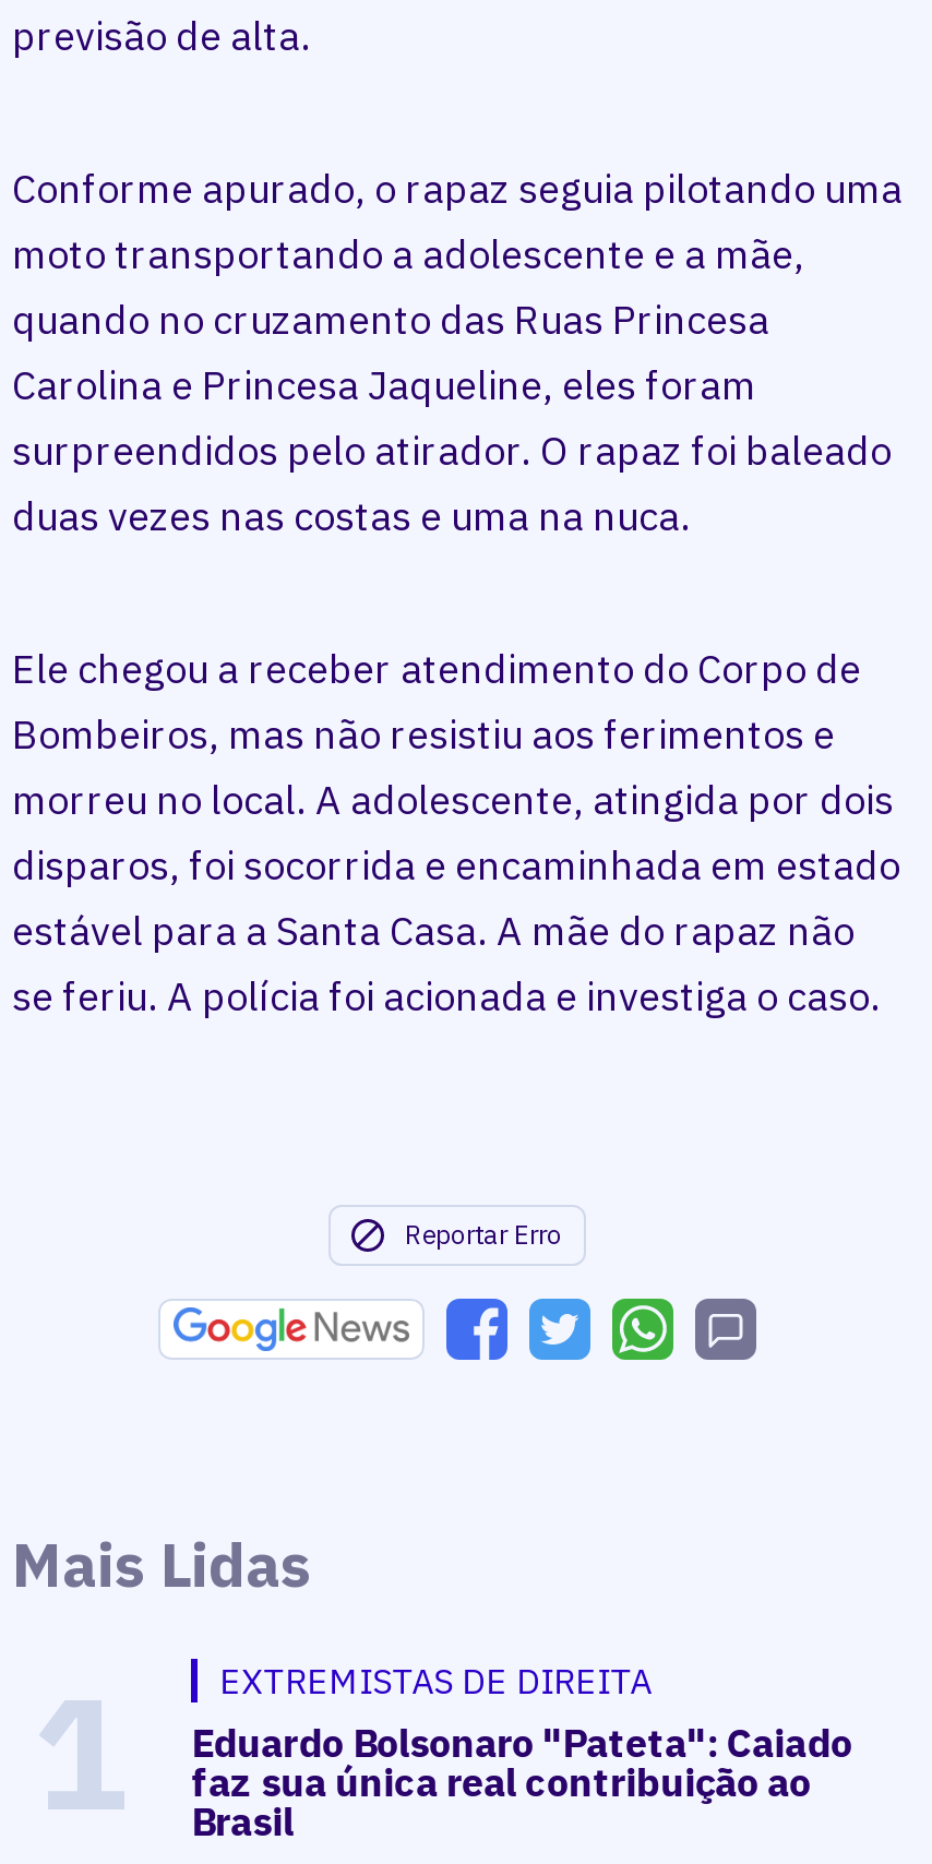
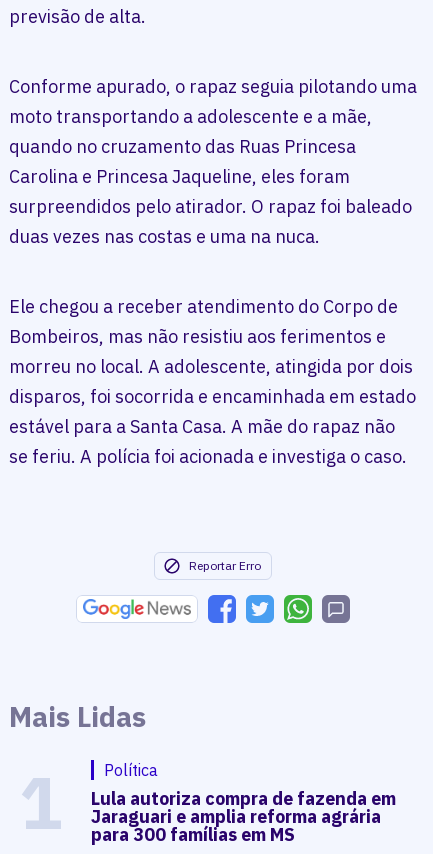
[191,1659,853,1847] EXTREMISTAS DE DIREITA | Eduardo Bolsonaro "Pateta": Caiado | faz sua única real contribuição ao | Brasil -> [91,760,396,846] Política | Lula autoriza compra de fazenda em | Jaraguari e amplia reforma agrária | para 300 famílias em MS

